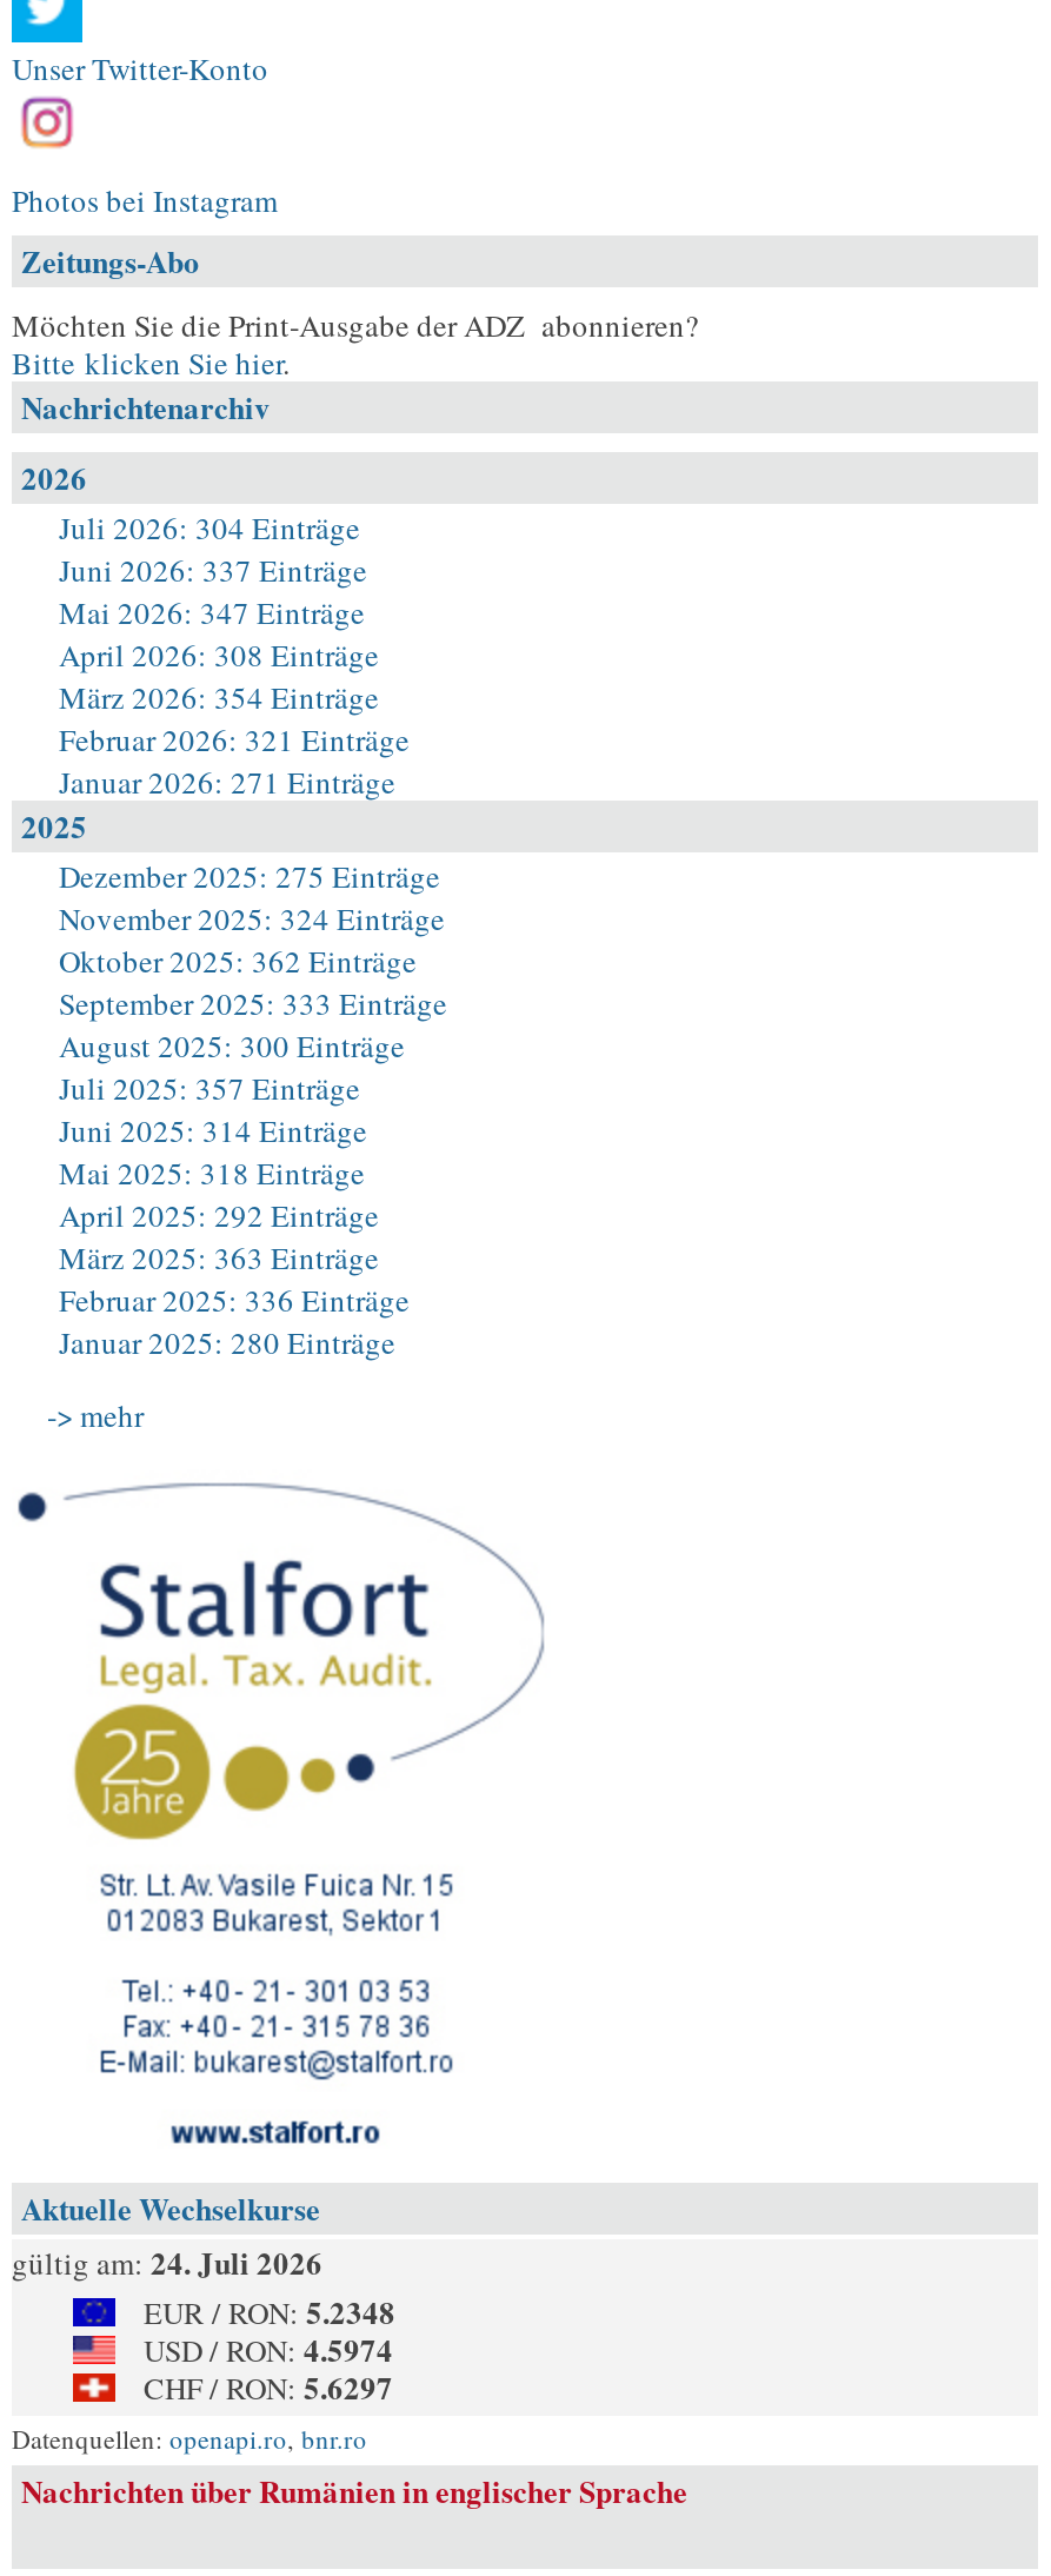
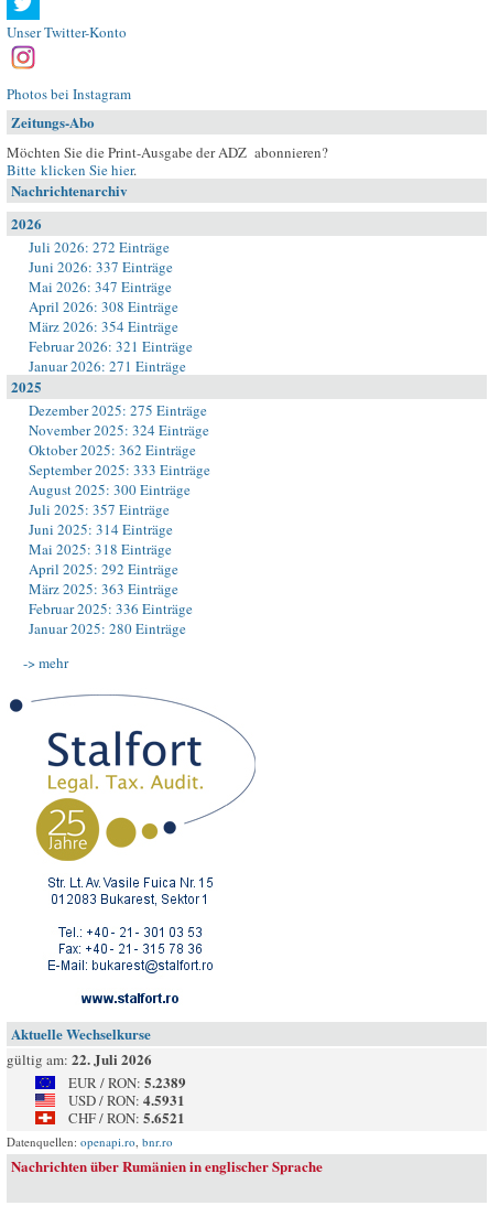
[59,506,360,549] Juli 2026: 304 Einträge -> [29,237,170,257] Juli 2026: 272 Einträge
[12,2239,322,2284] gültig am: 24. Juli 2026 -> [7,1048,152,1069] gültig am: 22. Juli 2026
[144,2289,395,2333] EUR / RON: 5.2348 -> [68,1072,186,1092] EUR / RON: 5.2389
[144,2326,393,2371] USD / RON: 4.5974 -> [68,1089,185,1110] USD / RON: 4.5931
[144,2364,393,2409] CHF / RON: 5.6297 -> [68,1107,185,1128] CHF / RON: 5.6521

